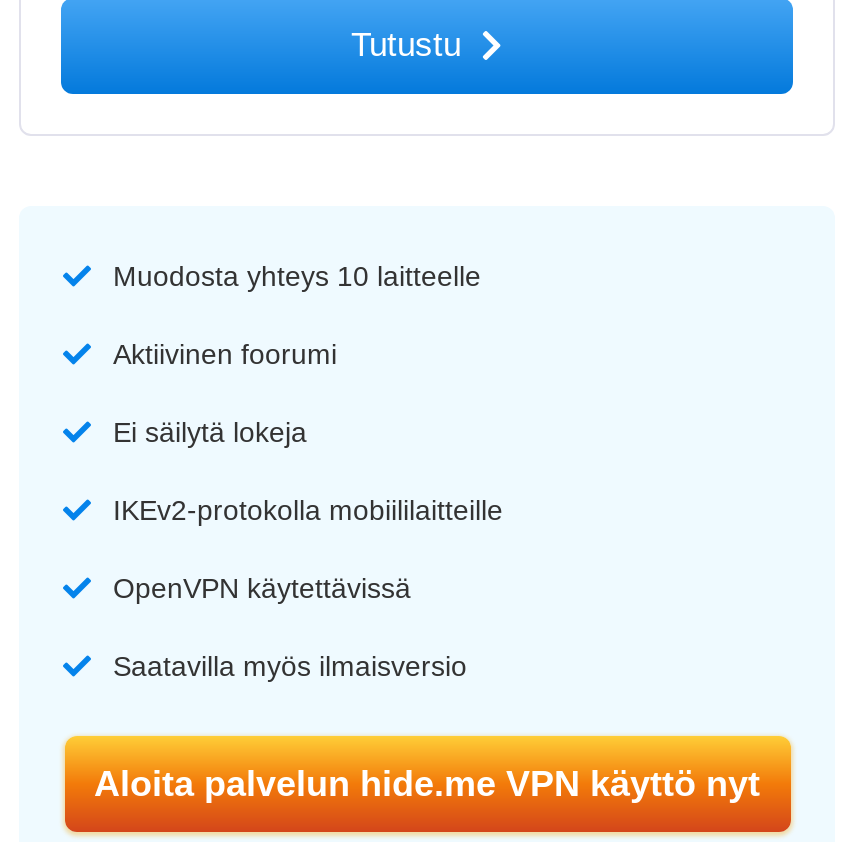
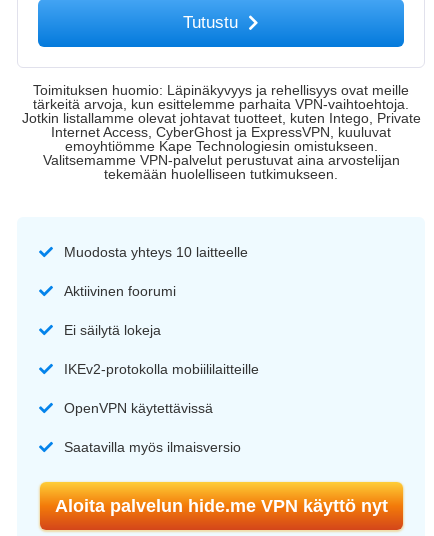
none -> [21,82,420,182] Toimituksen huomio: Läpinäkyvyys ja rehellisyys ovat meille | tärkeitä arvoja, kun esittelemme parhaita VPN-vaihtoehtoja. | Jotkin listallamme olevat johtavat tuotteet, kuten Intego, Private | Internet Access, CyberGhost ja ExpressVPN, kuuluvat | emoyhtiömme Kape Technologiesin omistukseen. | Valitsemamme VPN-palvelut perustuvat aina arvostelijan | tekemään huolelliseen tutkimukseen.

